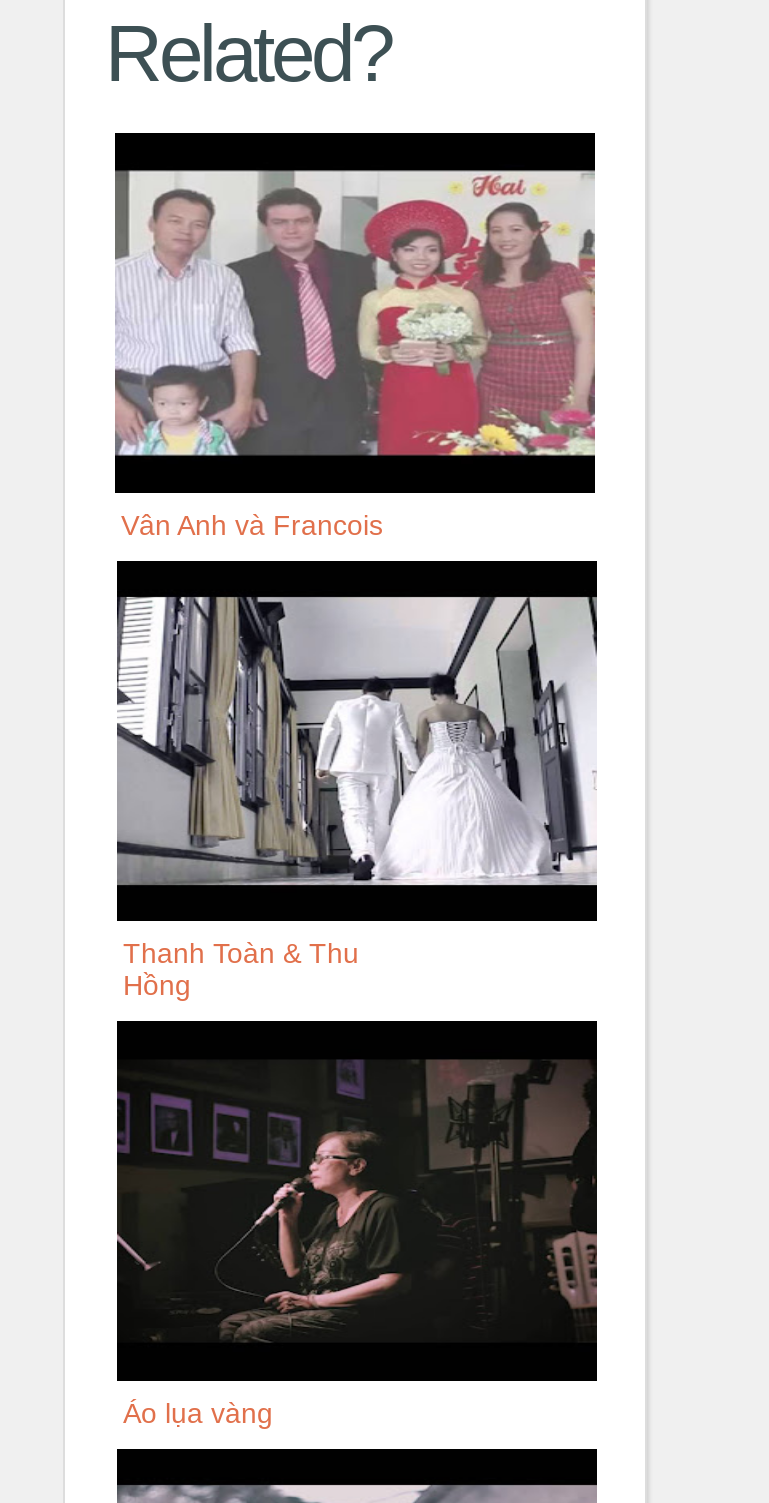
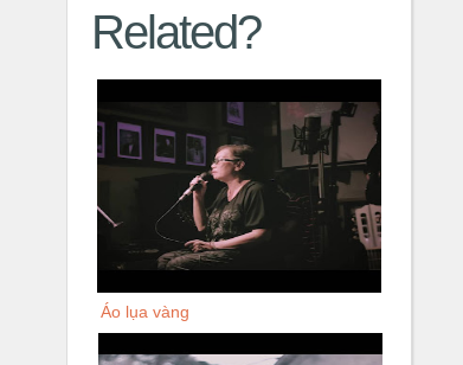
[113,169,597,541] [image] | Vân Anh và Francois -> none
[117,597,597,1001] [image] | Thanh Toàn & Thu | Hồng -> none

